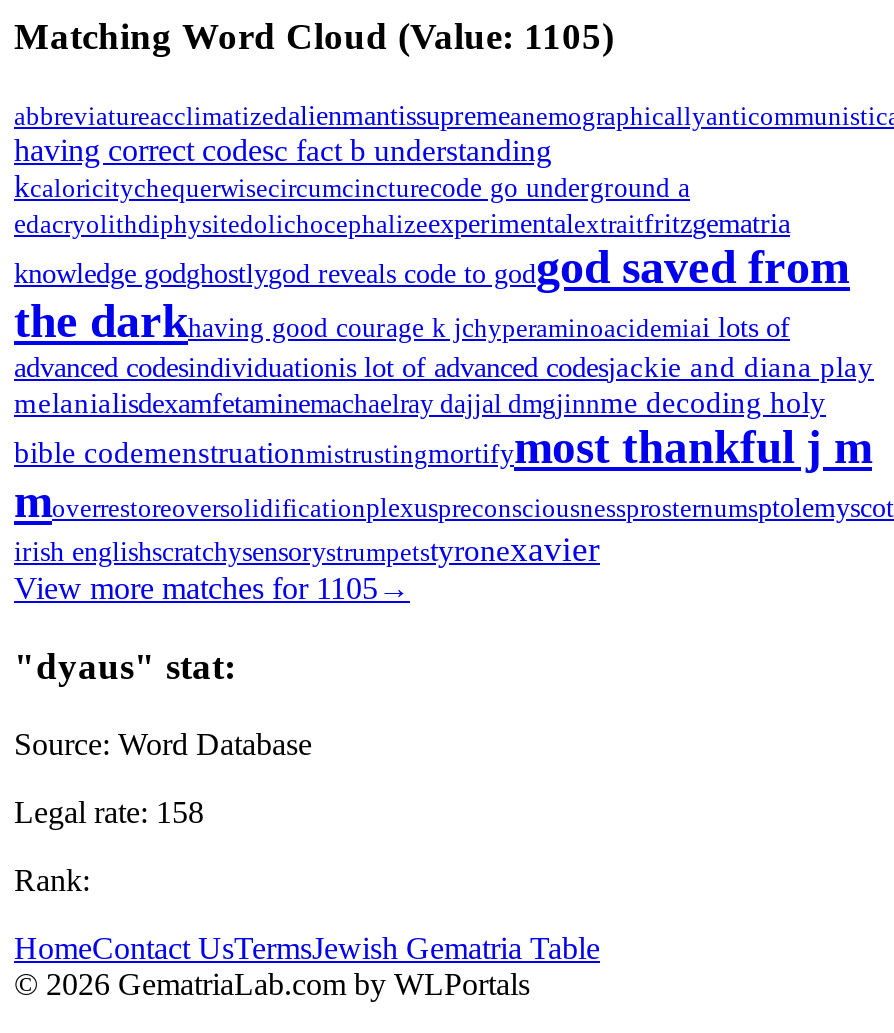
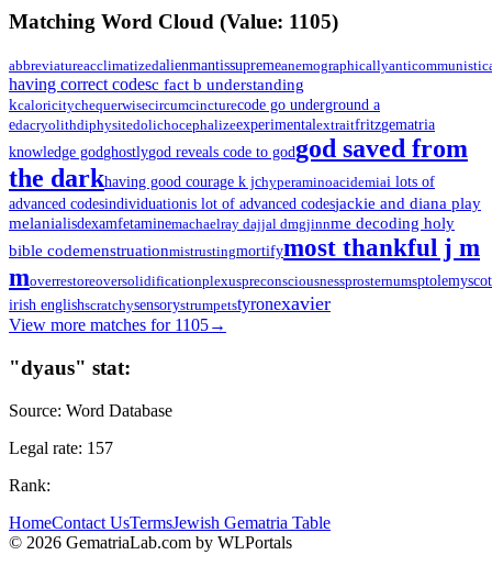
[14,794,204,828] Legal rate: 158 -> [9,438,113,457] Legal rate: 157

